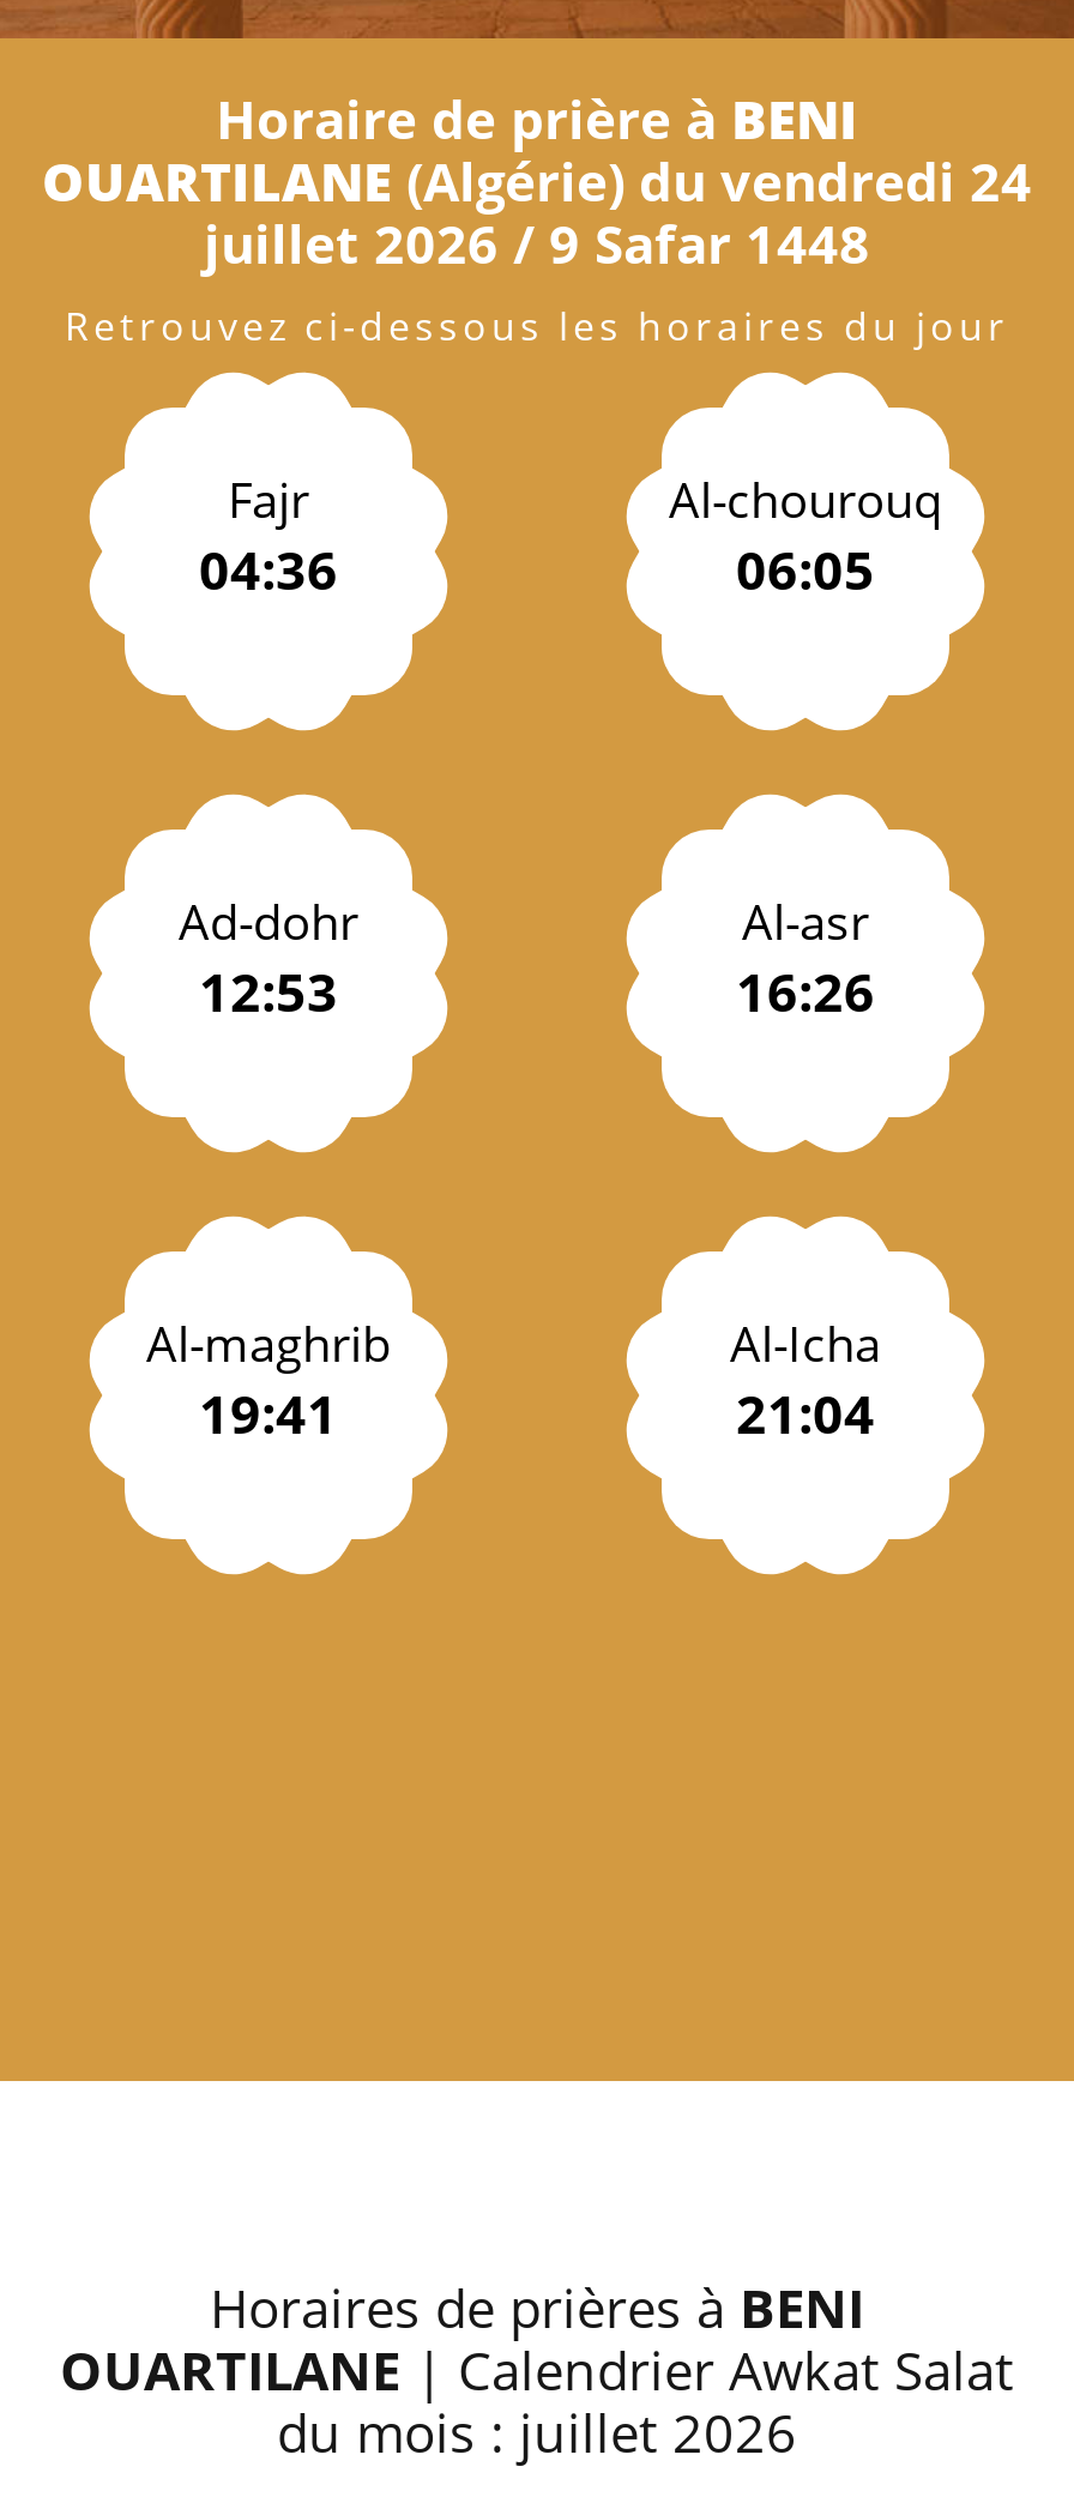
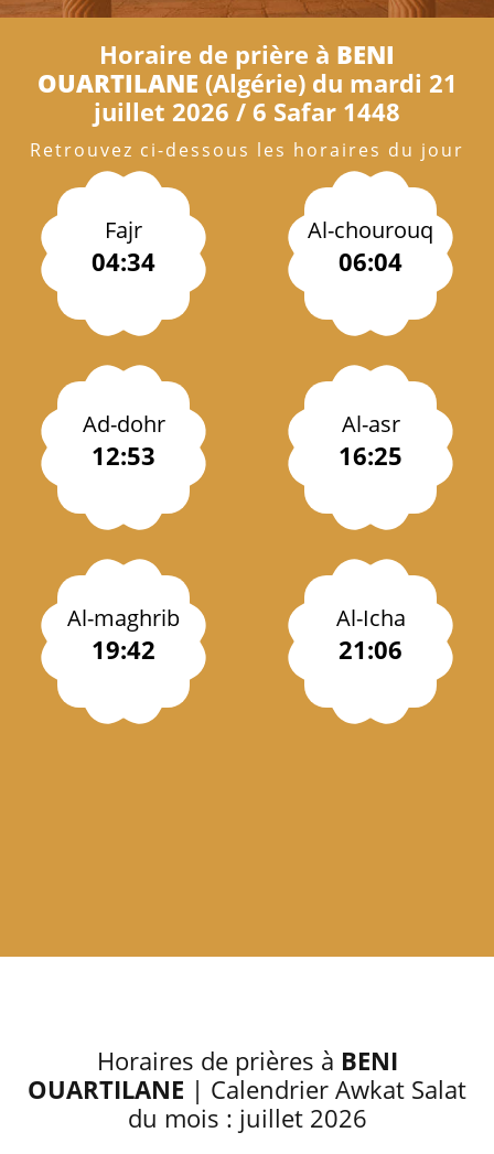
[42,144,1032,216] OUARTILANE (Algérie) du vendredi 24 -> [37,66,457,99] OUARTILANE (Algérie) du mardi 21
[204,207,870,279] juillet 2026 / 9 Safar 1448 -> [94,95,400,128] juillet 2026 / 6 Safar 1448
[199,533,338,605] 04:36 -> [92,245,155,278] 04:34
[736,533,875,605] 06:05 -> [339,245,402,278] 06:04
[736,955,875,1027] 16:26 -> [339,439,402,472] 16:25
[199,1377,338,1449] 19:41 -> [92,633,155,666] 19:42
[736,1377,875,1449] 21:04 -> [339,633,402,666] 21:06

